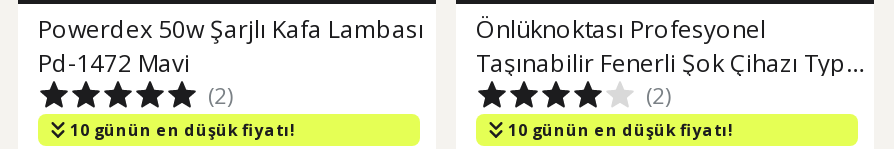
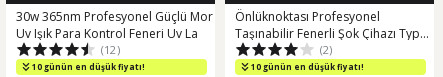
[38,12,424,109] Powerdex 50w Şarjlı Kafa Lambası | Pd-1472 Mavi | (2) -> [16,8,213,56] 30w 365nm Profesyonel Güçlü Mor | Uv Işık Para Kontrol Feneri Uv La | (12)

